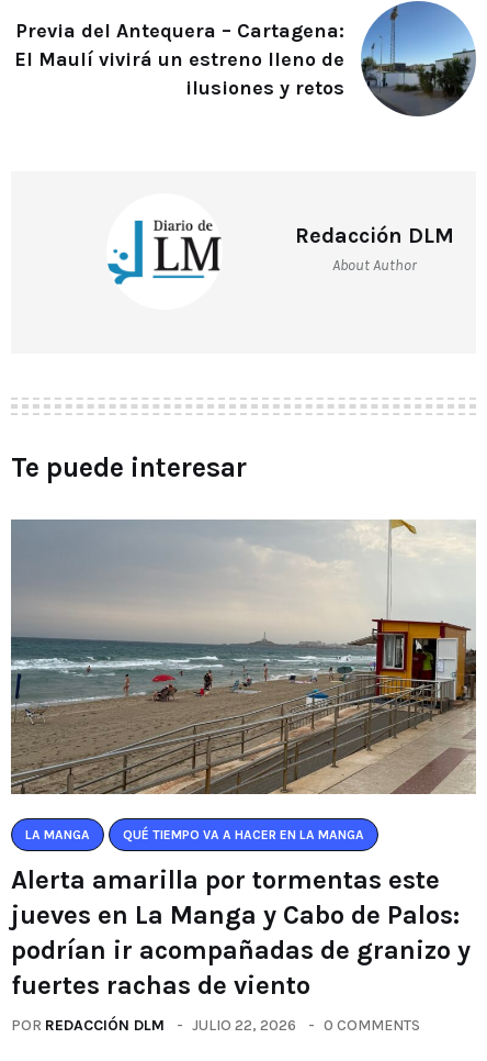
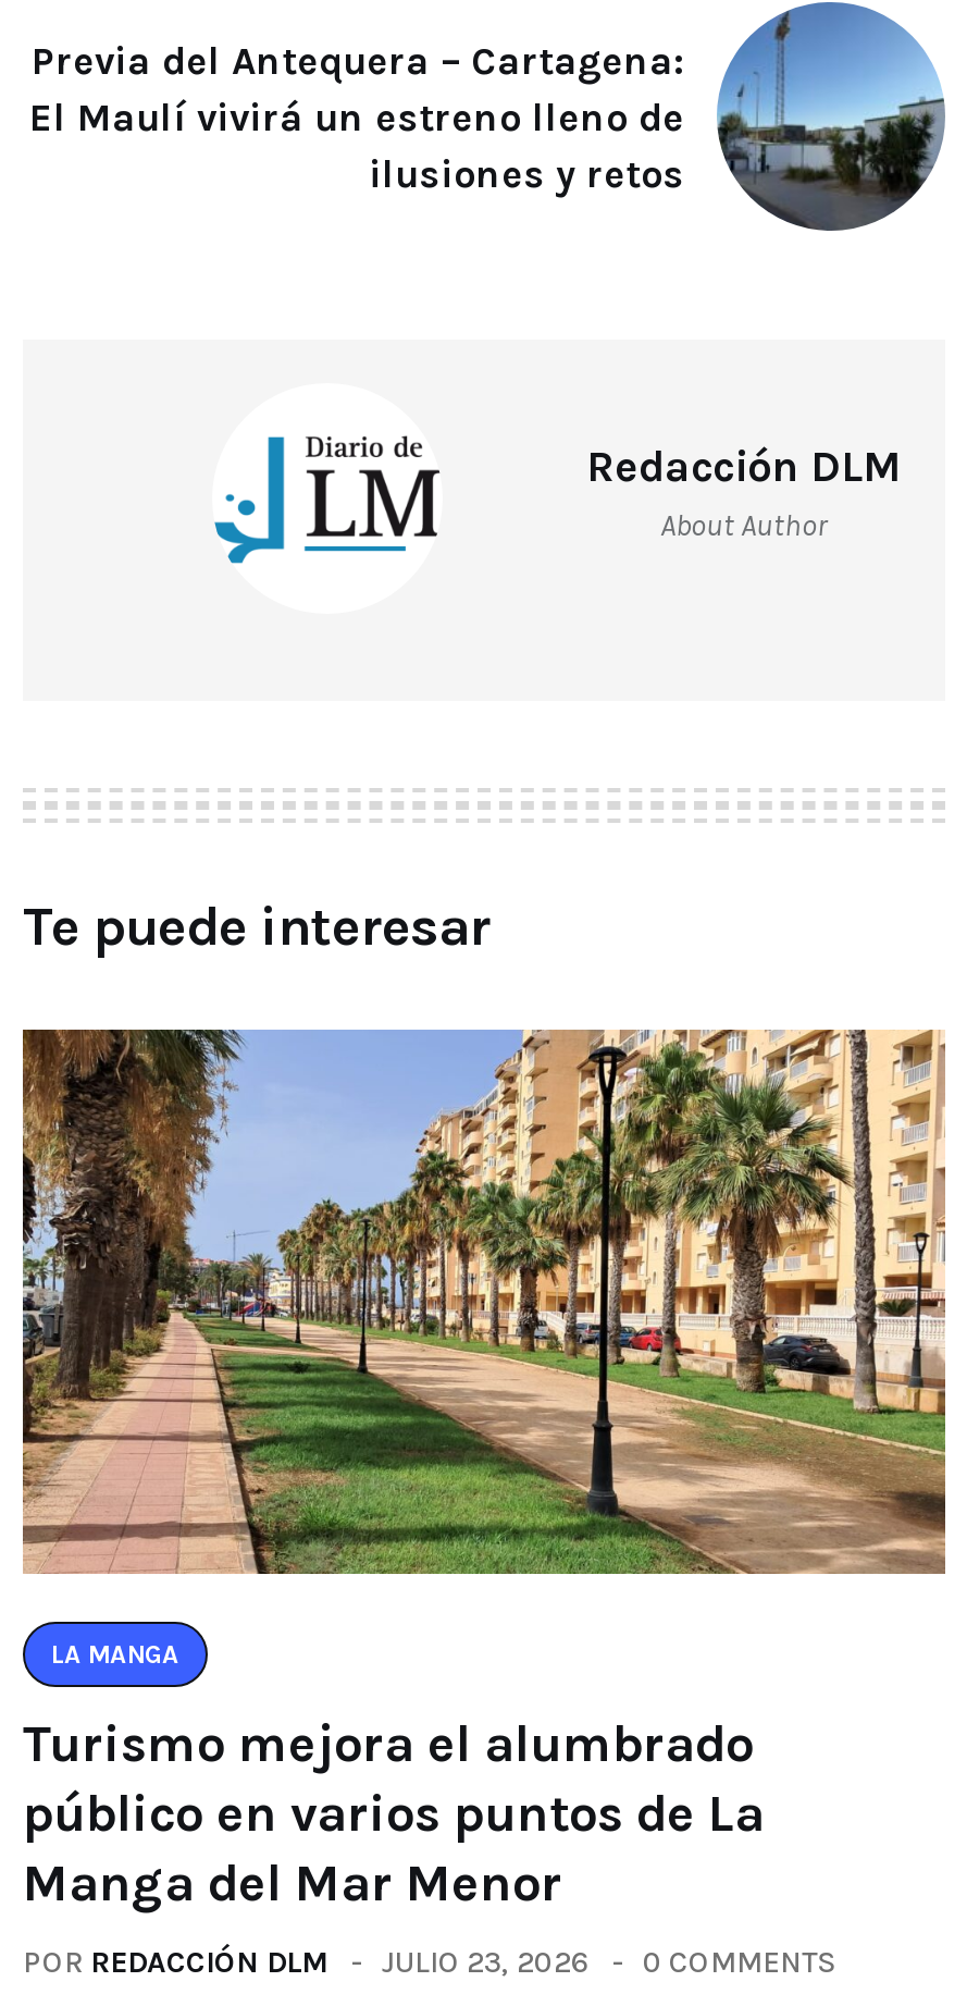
[10,518,477,795] [image] -> [21,1027,947,1574] [image]
[11,827,471,1001] QUÉ TIEMPO VA A HACER EN LA MANGA | Alerta amarilla por tormentas este | jueves en La Manga y Cabo de Palos: | podrían ir acompañadas de granizo y | fuertes rachas de viento -> [23,1714,765,1914] Turismo mejora el alumbrado | público en varios puntos de La | Manga del Mar Menor
[11,1016,420,1035] POR REDACCIÓN DLM JULIO 22, 2026 0 COMMENTS -> [23,1945,834,1982] POR REDACCIÓN DLM JULIO 23, 2026 0 COMMENTS

